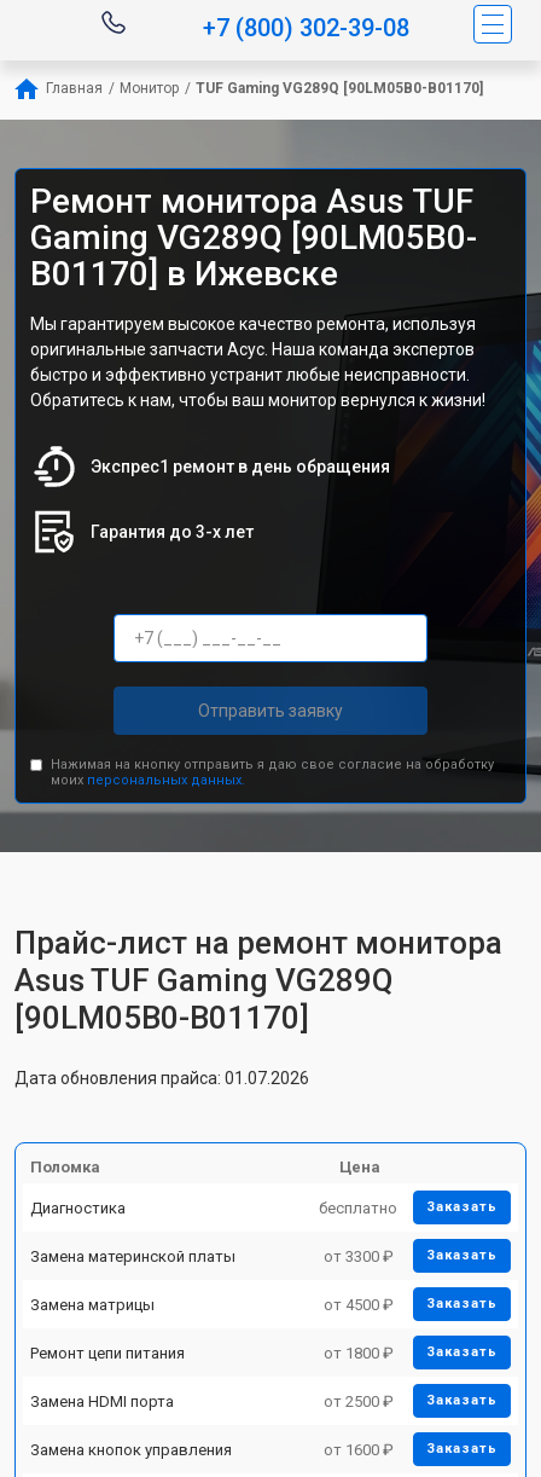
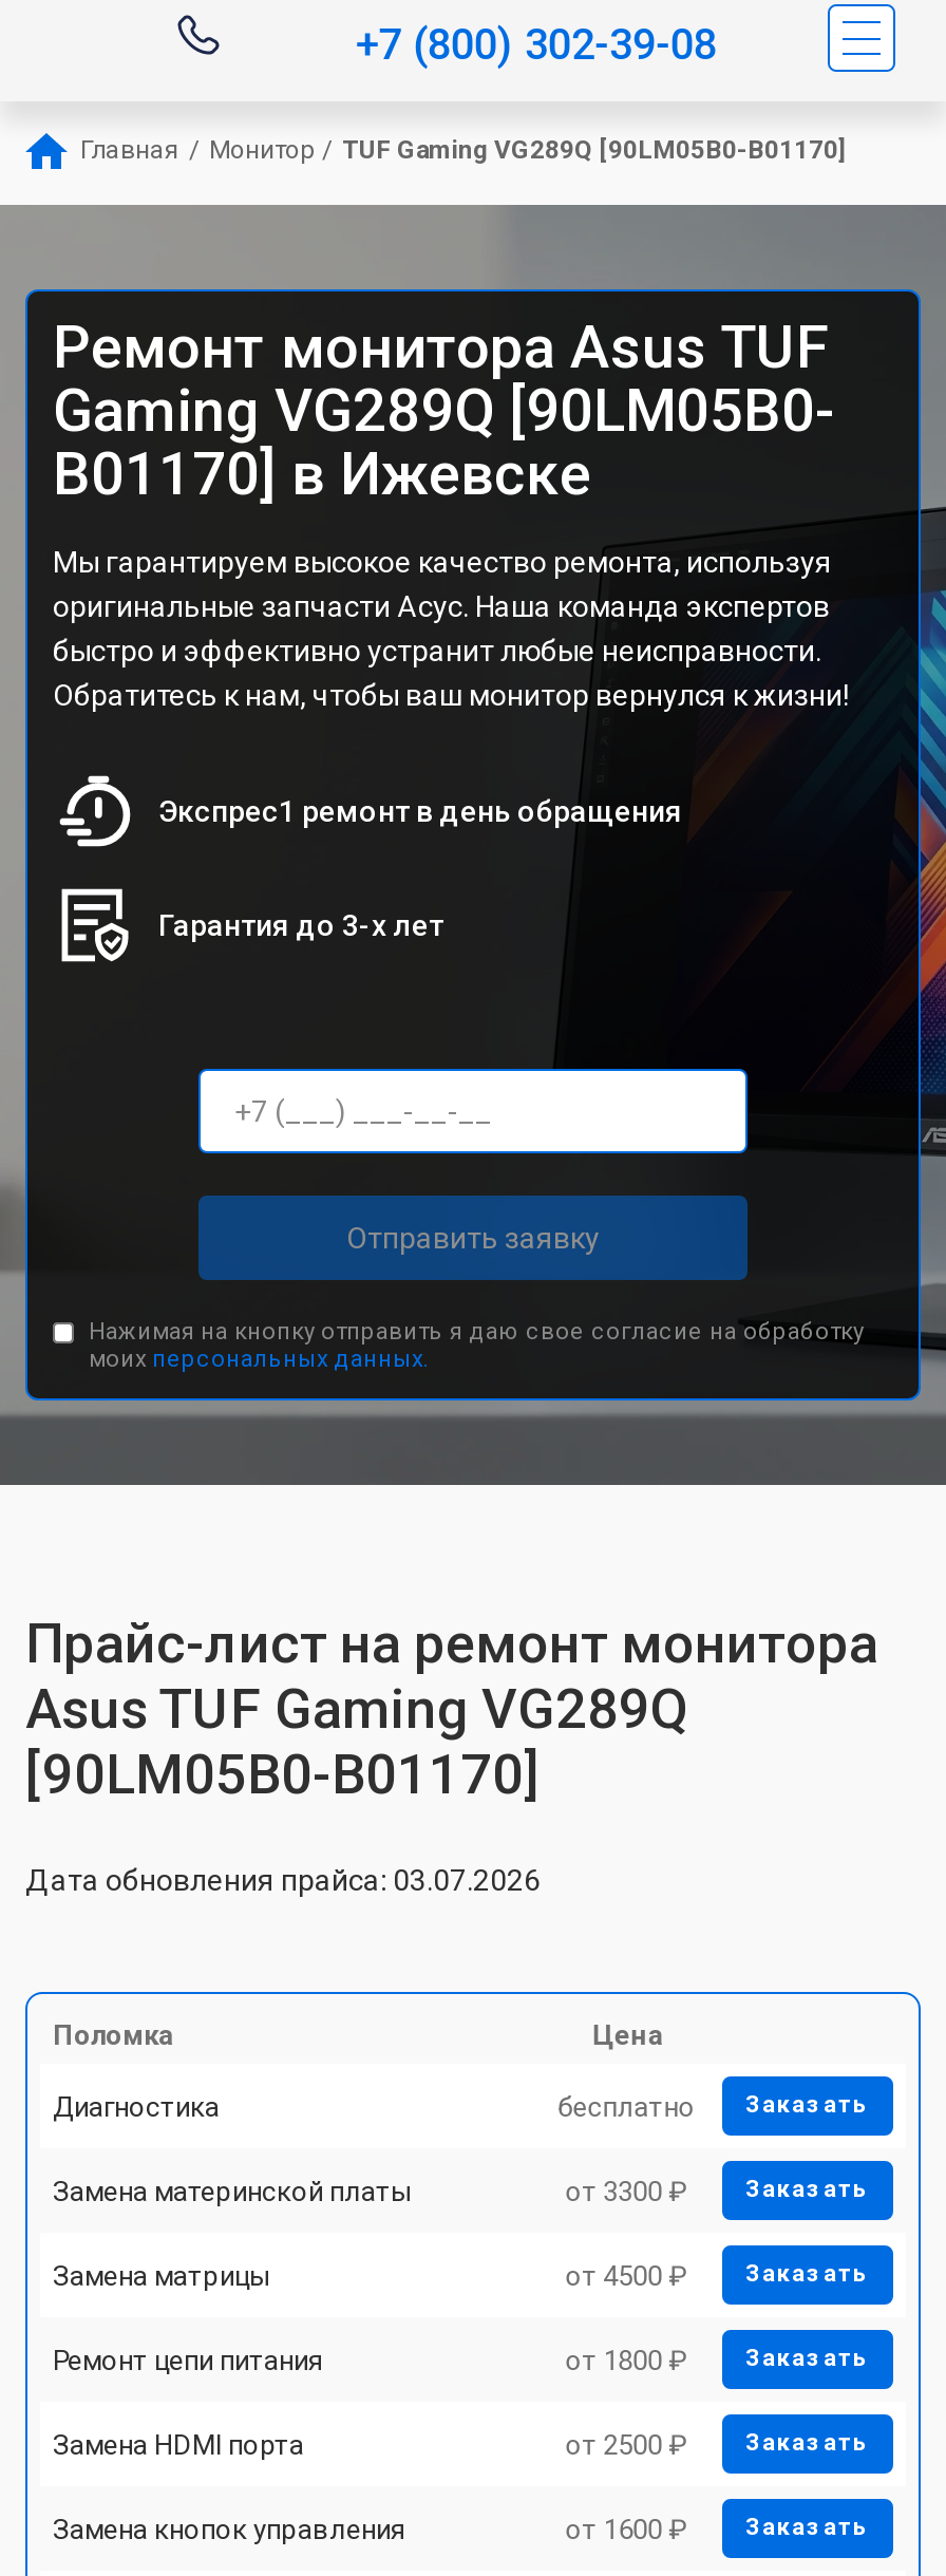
[14,1068,309,1088] Дата обновления прайса: 01.07.2026 -> [25,1863,541,1897] Дата обновления прайса: 03.07.2026

